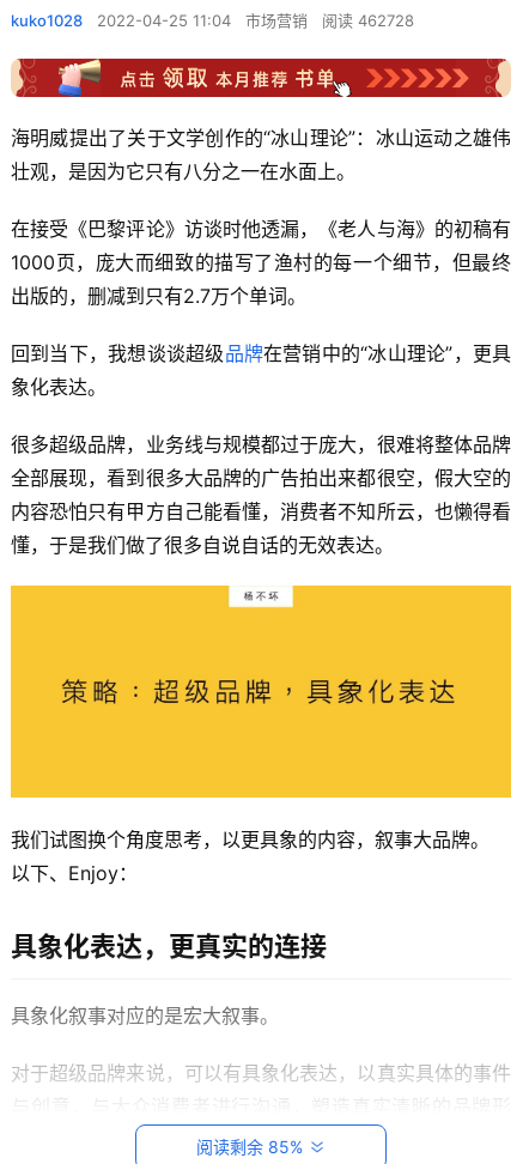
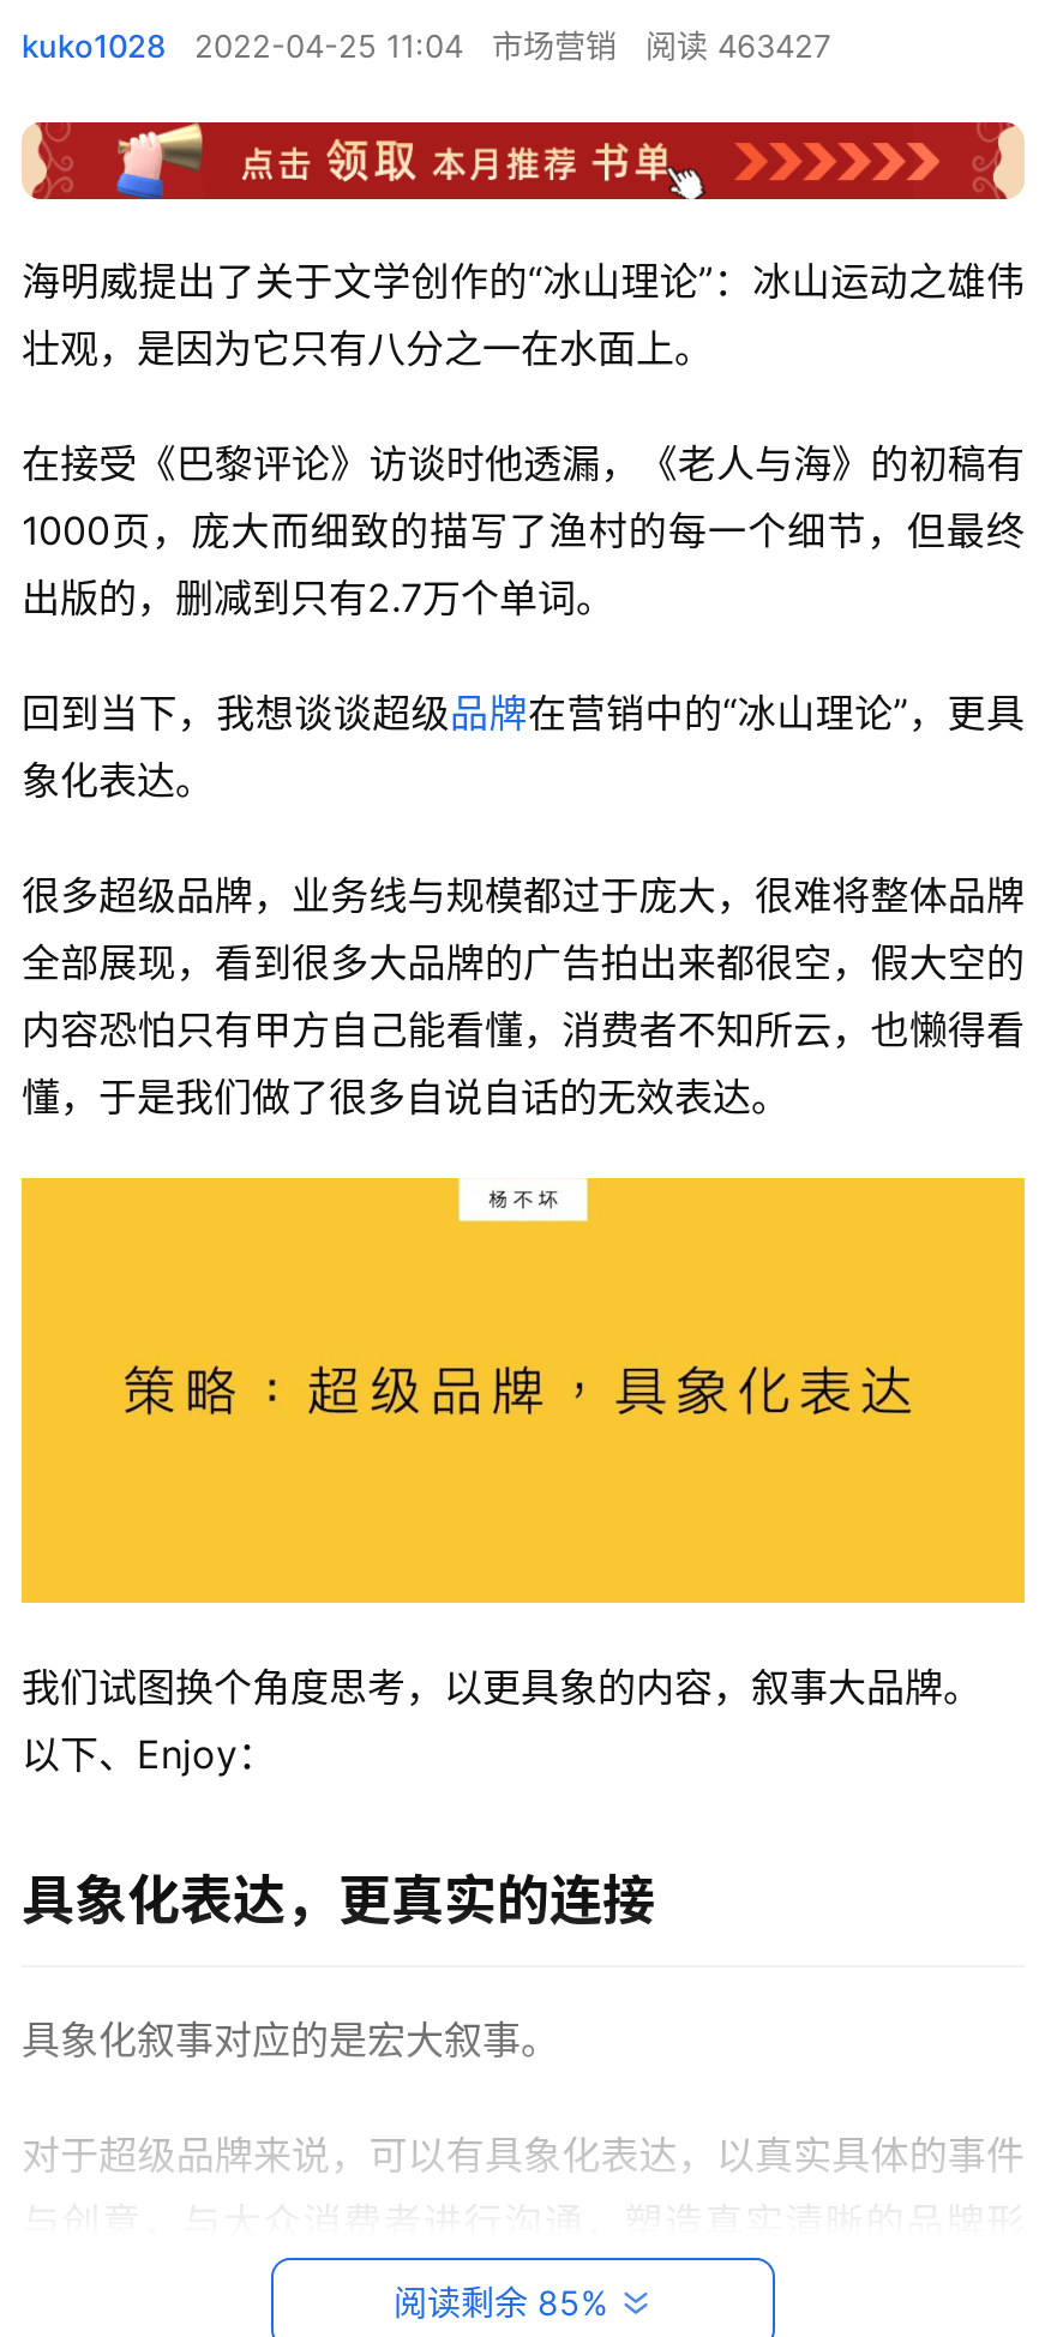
[11,11,414,30] kuko1028 2022-04-25 11:04 市场营销 阅读 462728 -> [22,27,830,65] kuko1028 2022-04-25 11:04 市场营销 阅读 463427

